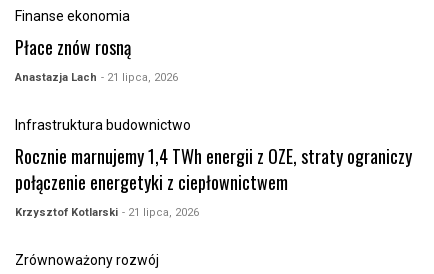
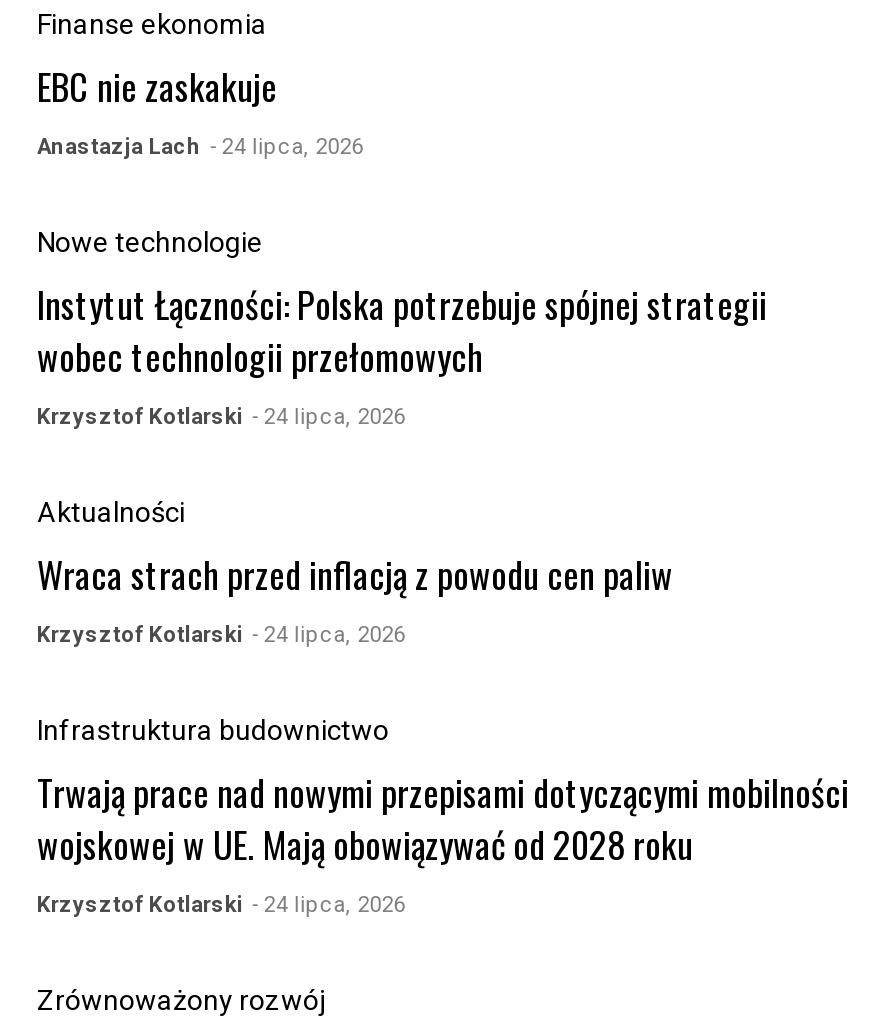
[15,34,178,84] Płace znów rosną | Anastazja Lach - 21 lipca, 2026 -> [37,61,767,649] EBC nie zaskakuje | Anastazja Lach - 24 lipca, 2026 | Nowe technologie | Instytut Łączności: Polska potrzebuje spójnej strategii | wobec technologii przełomowych | Krzysztof Kotlarski - 24 lipca, 2026 | Aktualności | Wraca strach przed inflacją z powodu cen paliw | Krzysztof Kotlarski - 24 lipca, 2026
[15,143,412,219] Rocznie marnujemy 1,4 TWh energii z OZE, straty ograniczy | połączenie energetyki z ciepłownictwem | Krzysztof Kotlarski - 21 lipca, 2026 -> [37,767,849,919] Trwają prace nad nowymi przepisami dotyczącymi mobilności | wojskowej w UE. Mają obowiązywać od 2028 roku | Krzysztof Kotlarski - 24 lipca, 2026

